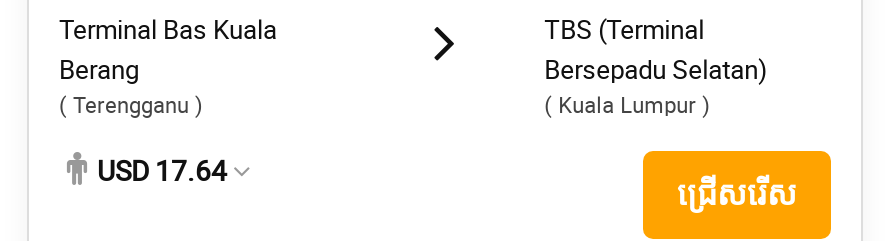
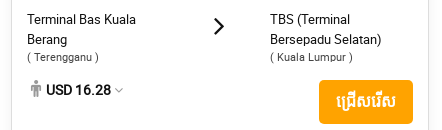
[91,155,227,189] USD 17.64 -> [43,82,111,99] USD 16.28

